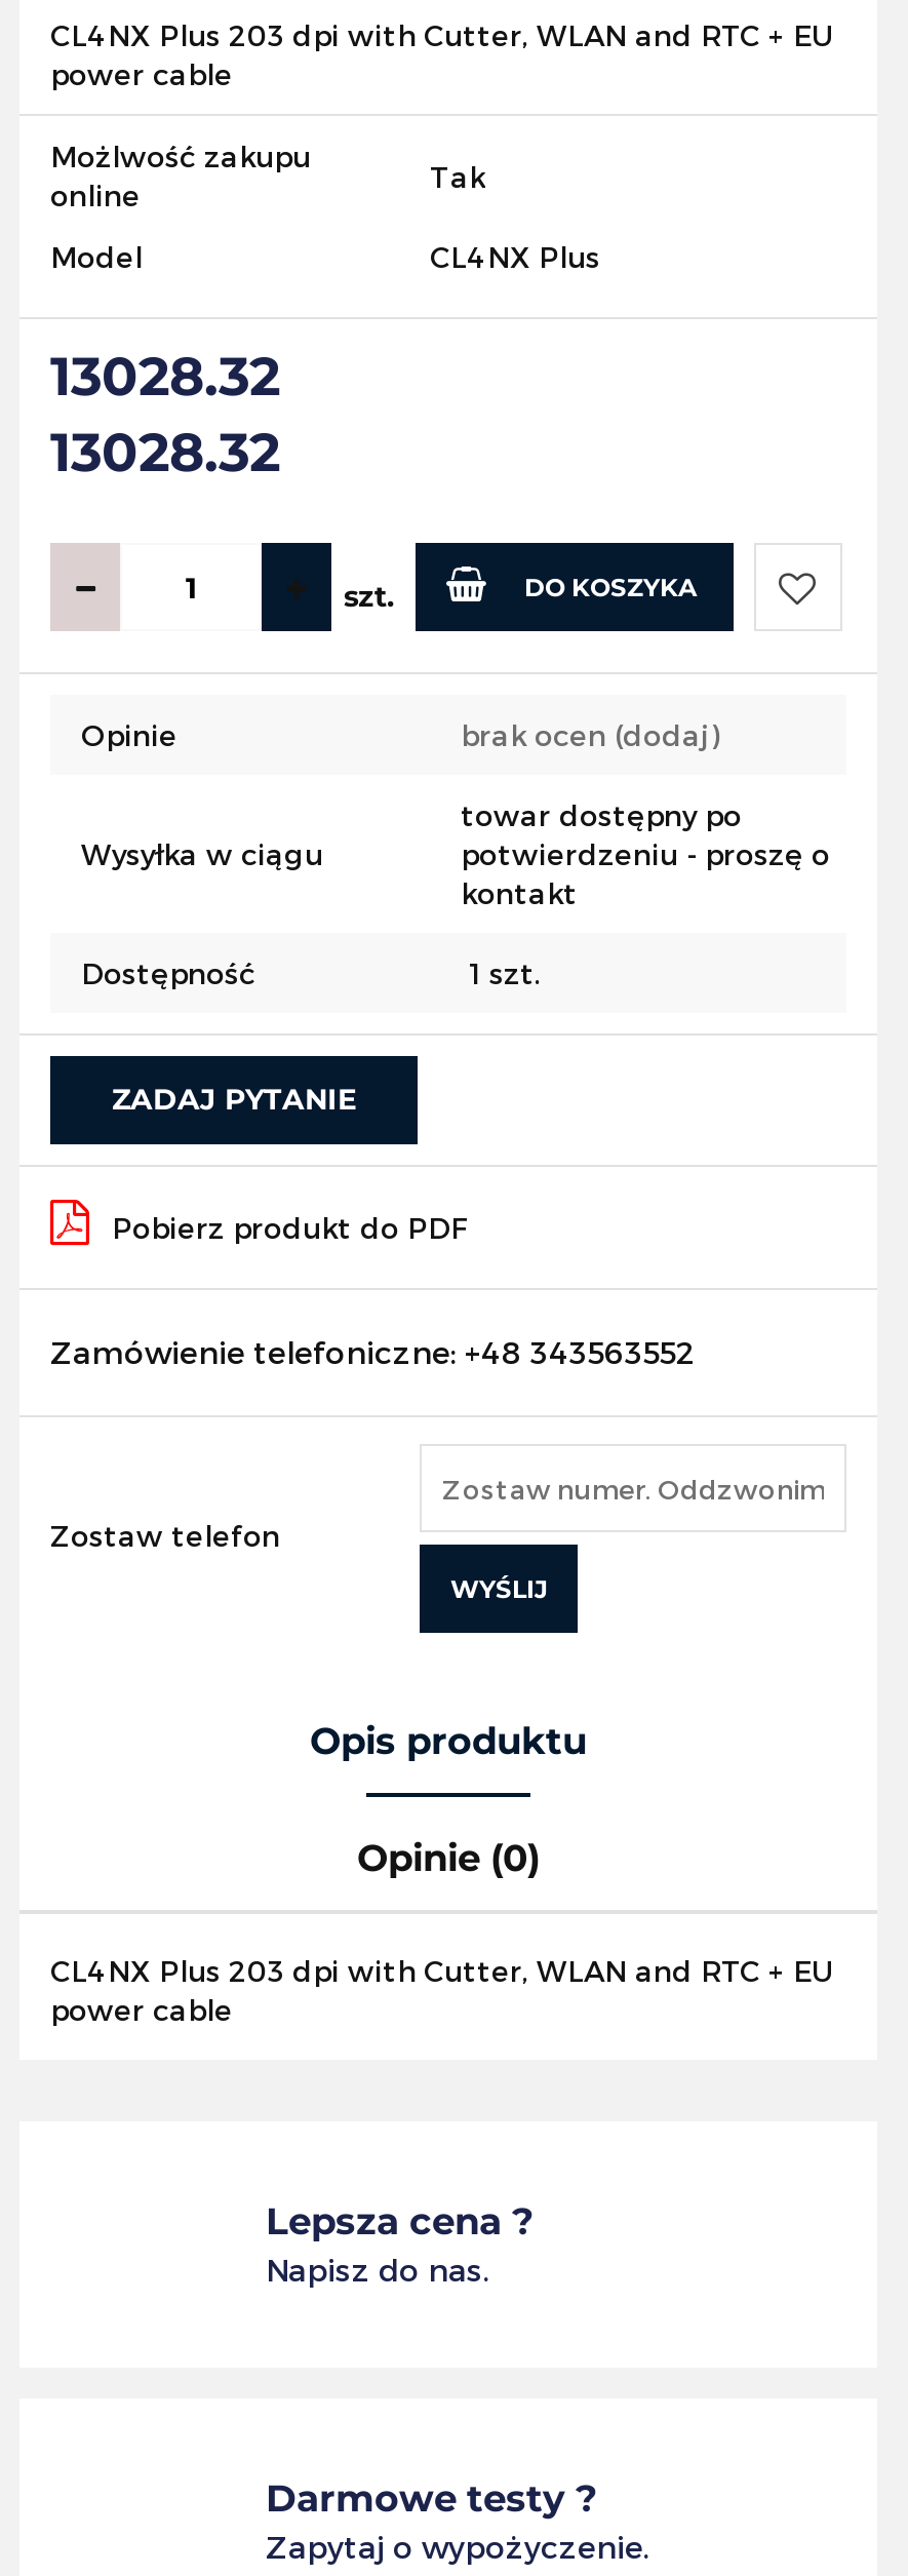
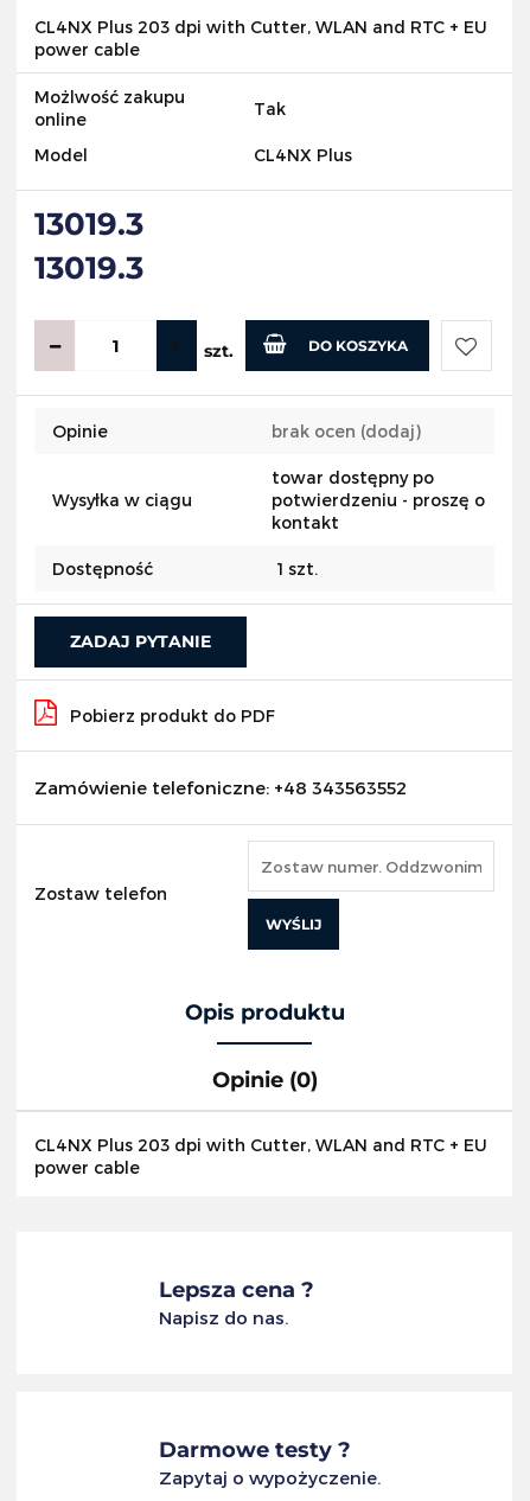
[50,344,280,409] 13028.32 -> [34,205,143,243] 13019.3
[50,420,280,485] 13028.32 -> [34,249,143,287] 13019.3

